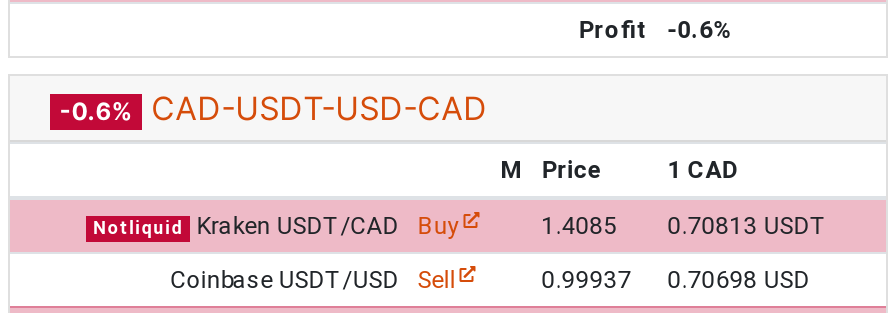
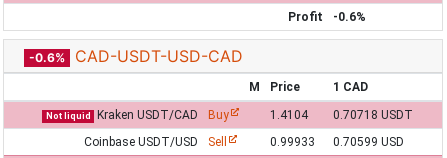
[542,212,618,240] 1.4085 -> [270,108,308,122] 1.4104
[668,212,828,240] 0.70813 USDT -> [333,108,413,122] 0.70718 USDT
[542,266,632,294] 0.99937 -> [270,135,315,149] 0.99933
[668,266,810,294] 0.70698 USD -> [333,135,404,149] 0.70599 USD

